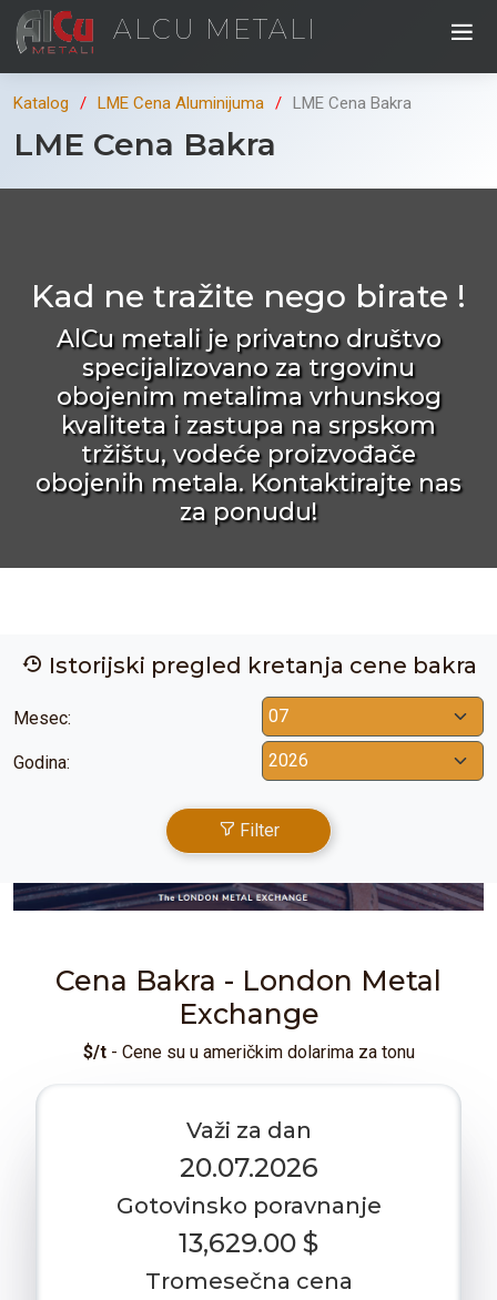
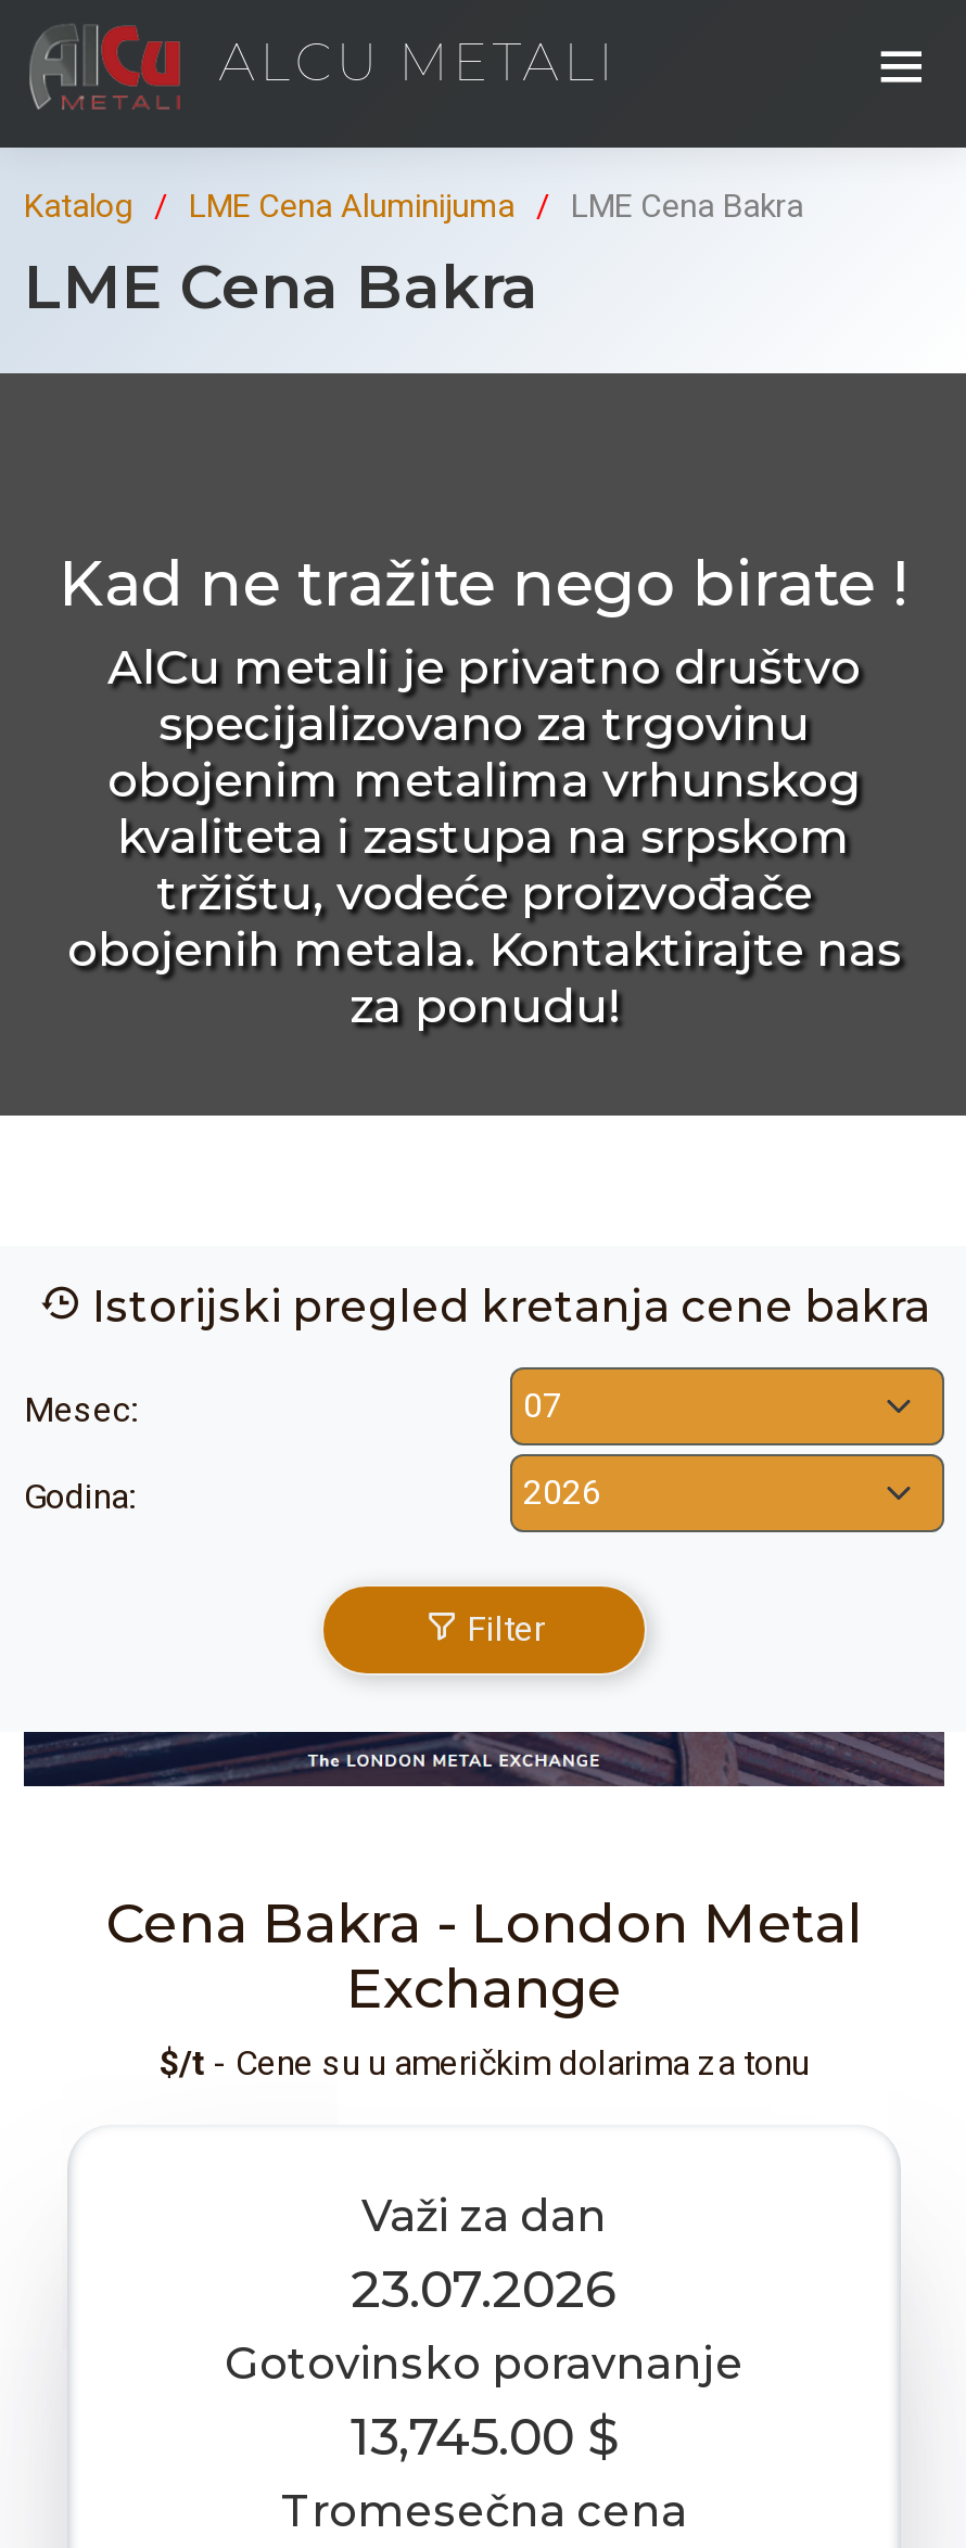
[179,1152,318,1184] 20.07.2026 -> [351,2258,618,2321] 23.07.2026
[179,1227,318,1260] 13,629.00 $ -> [351,2406,618,2469] 13,745.00 $

